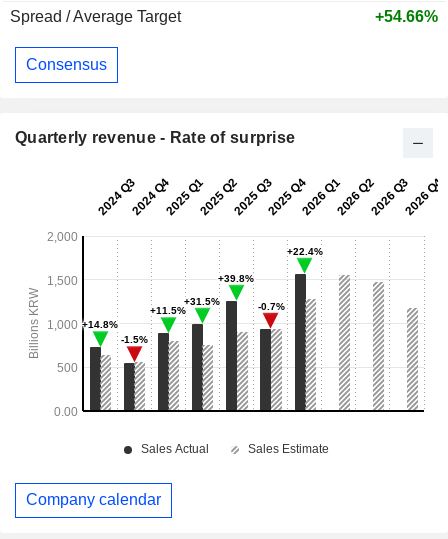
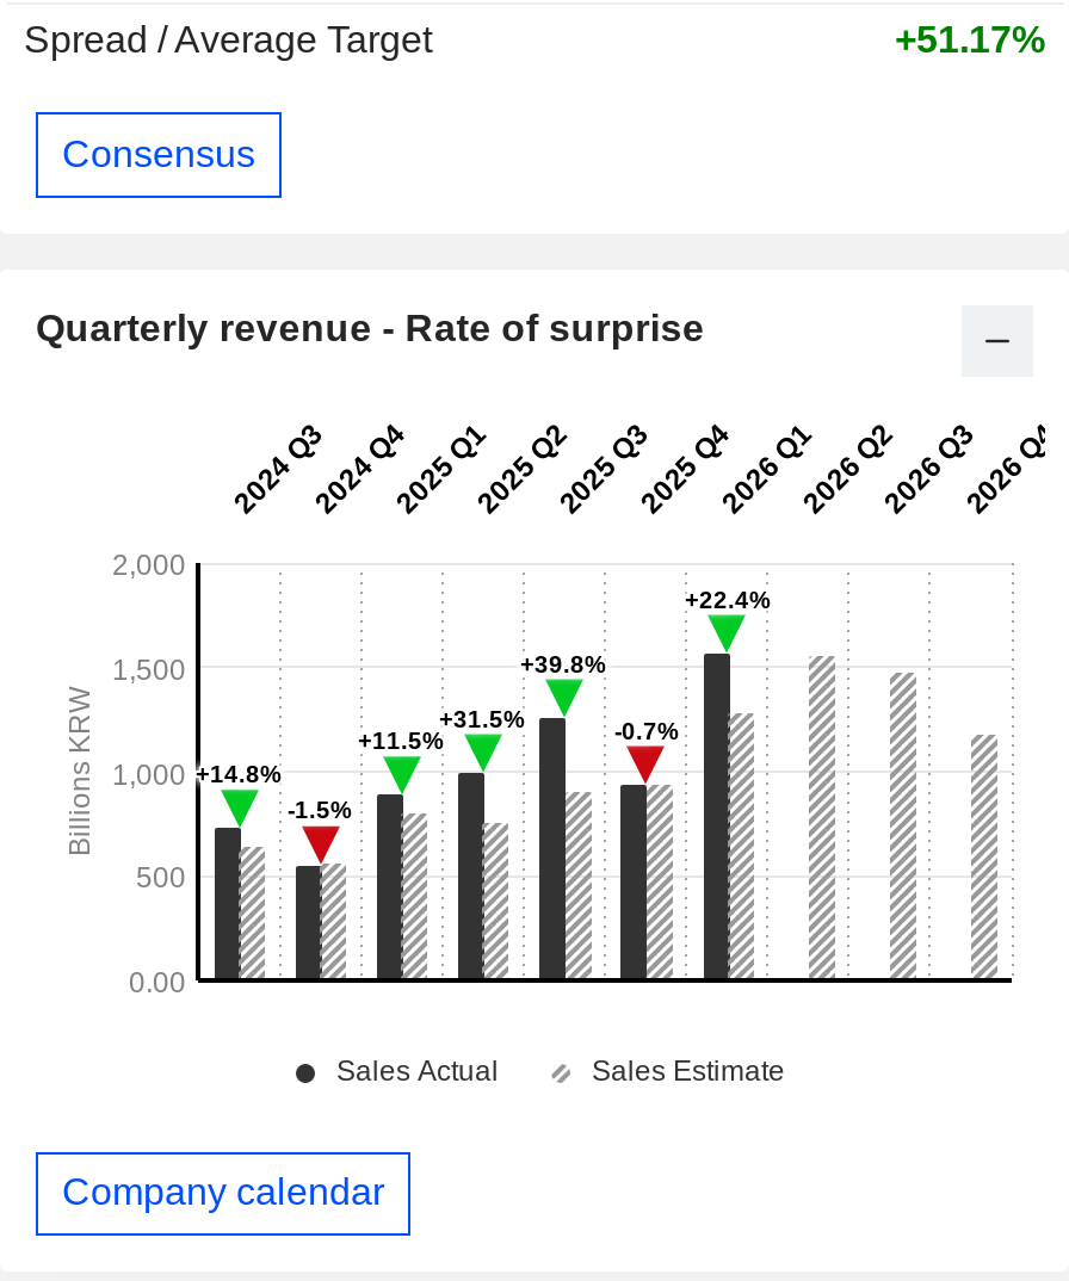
[375,8,438,25] +54.66% -> [895,20,1045,61] +51.17%

